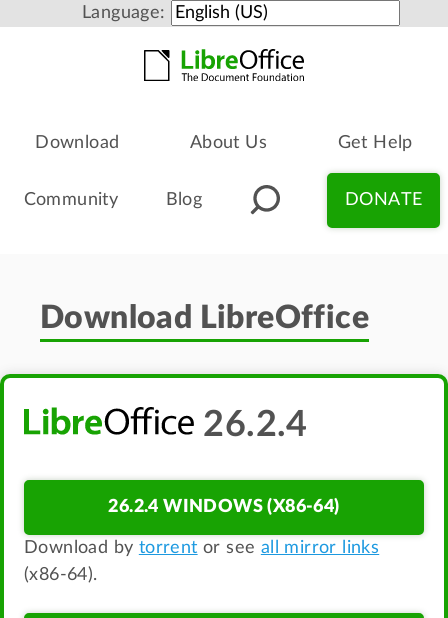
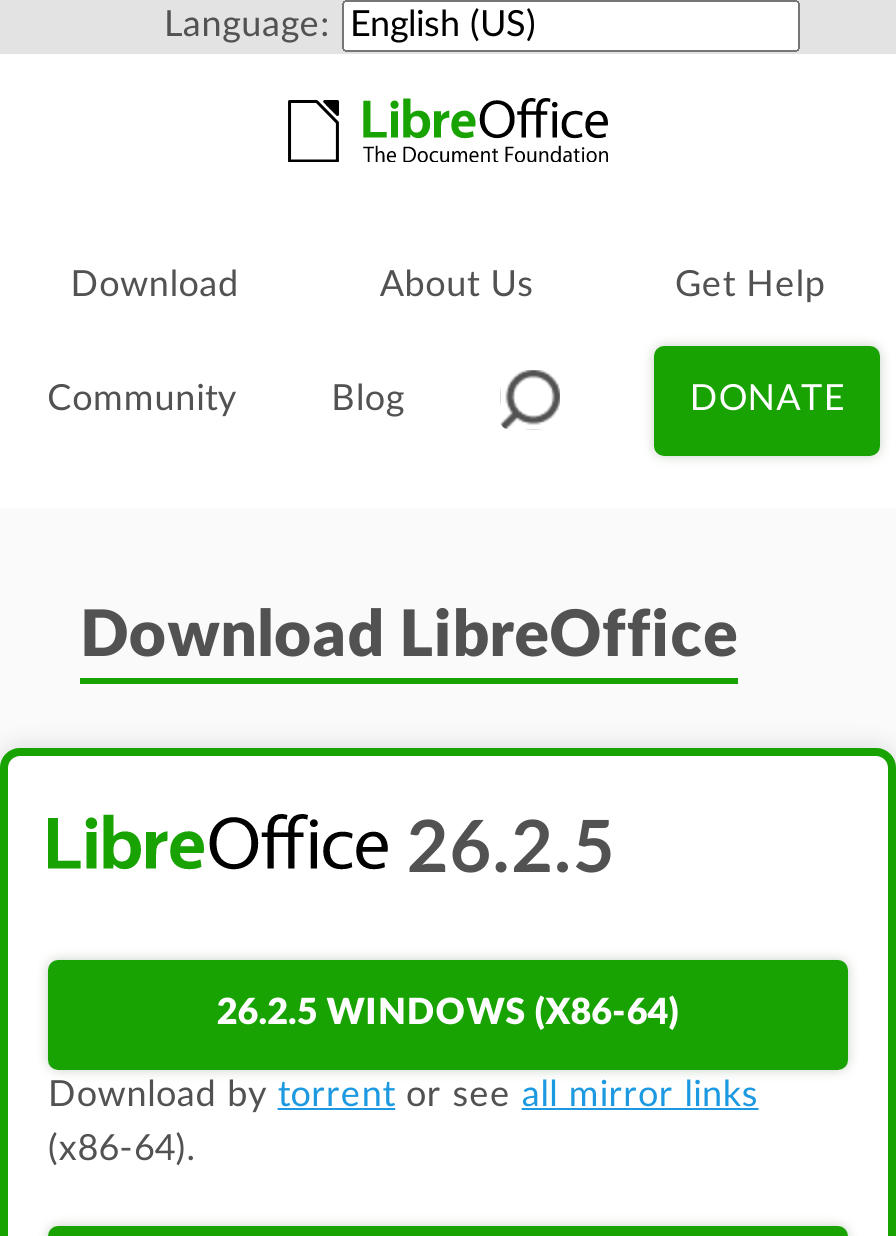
[194,407,308,443] 26.2.4 -> [388,813,616,885] 26.2.5
[108,498,340,516] 26.2.4 WINDOWS (X86-64) -> [217,995,679,1031] 26.2.5 WINDOWS (X86-64)

